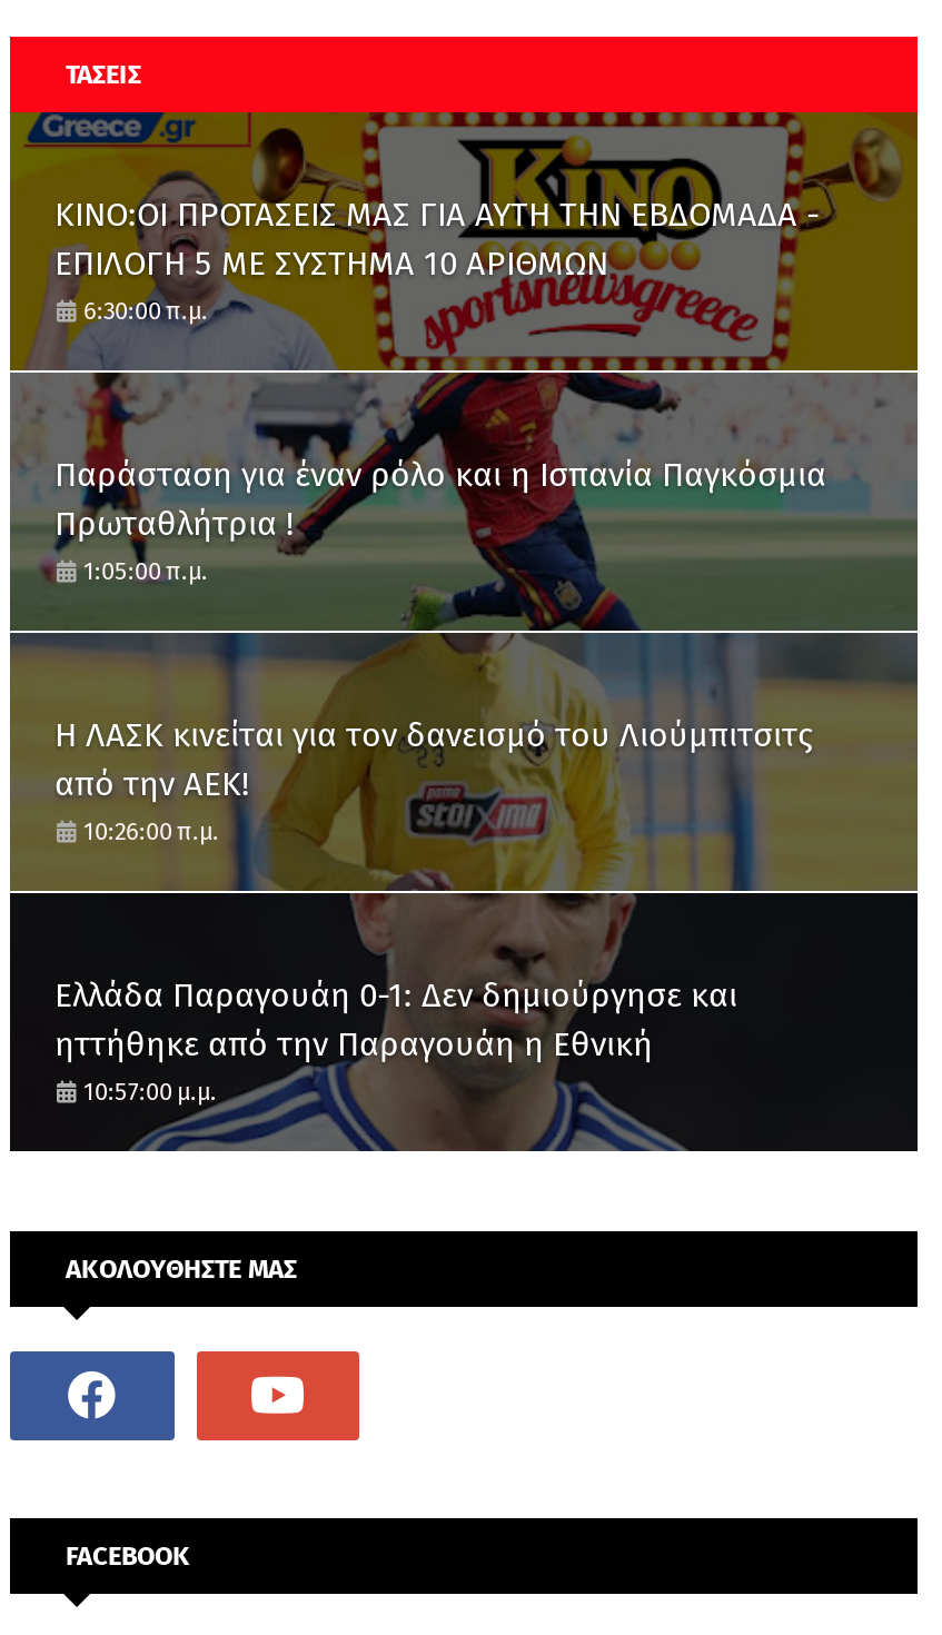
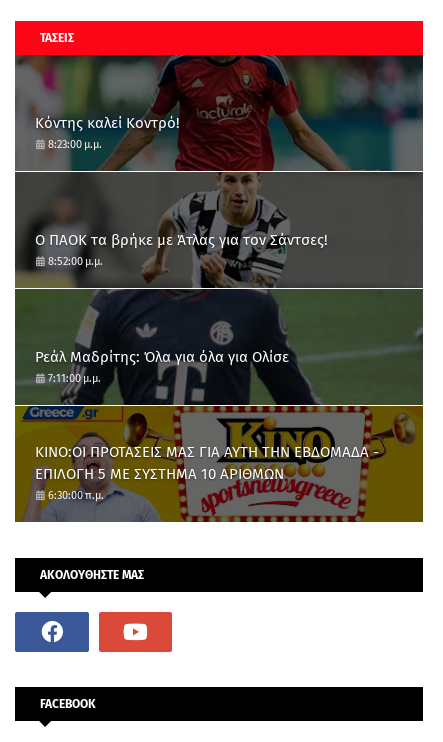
none -> [35,114,180,151] Κόντης καλεί Κοντρό! | 8:23:00 μ.μ.
none -> [35,231,328,268] Ο ΠΑΟΚ τα βρήκε με Άτλας για τον Σάντσες! | 8:52:00 μ.μ.
none -> [35,348,289,385] Ρεάλ Μαδρίτης: Όλα για όλα για Ολίσε | 7:11:00 μ.μ.
moved [54,110,820,325] -> [35,405,379,502]: [image] | ΚΙΝΟ:ΟΙ ΠΡΟΤΑΣΕΙΣ ΜΑΣ ΓΙΑ ΑΥΤΗ ΤΗΝ ΕΒΔΟΜΑΔΑ - | ΕΠΙΛΟΓΗ 5 ΜΕ ΣΥΣΤΗΜΑ 10 ΑΡΙΘΜΩΝ | 6:30:00 π.μ.
[10,370,918,1151] [image] -> [14,55,423,407] [image]
[54,454,826,586] Παράσταση για έναν ρόλο και η Ισπανία Παγκόσμια | Πρωταθλήτρια ! | 1:05:00 π.μ. -> none
[54,715,813,846] Η ΛΑΣΚ κινείται για τον δανεισμό του Λιούμπιτσιτς | από την ΑΕΚ! | 10:26:00 π.μ. -> none
[54,975,737,1106] Ελλάδα Παραγουάη 0-1: Δεν δημιούργησε και | ηττήθηκε από την Παραγουάη η Εθνική | 10:57:00 μ.μ. -> none

